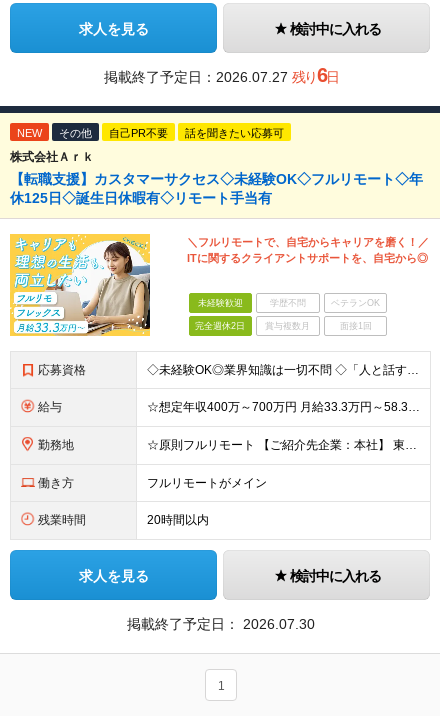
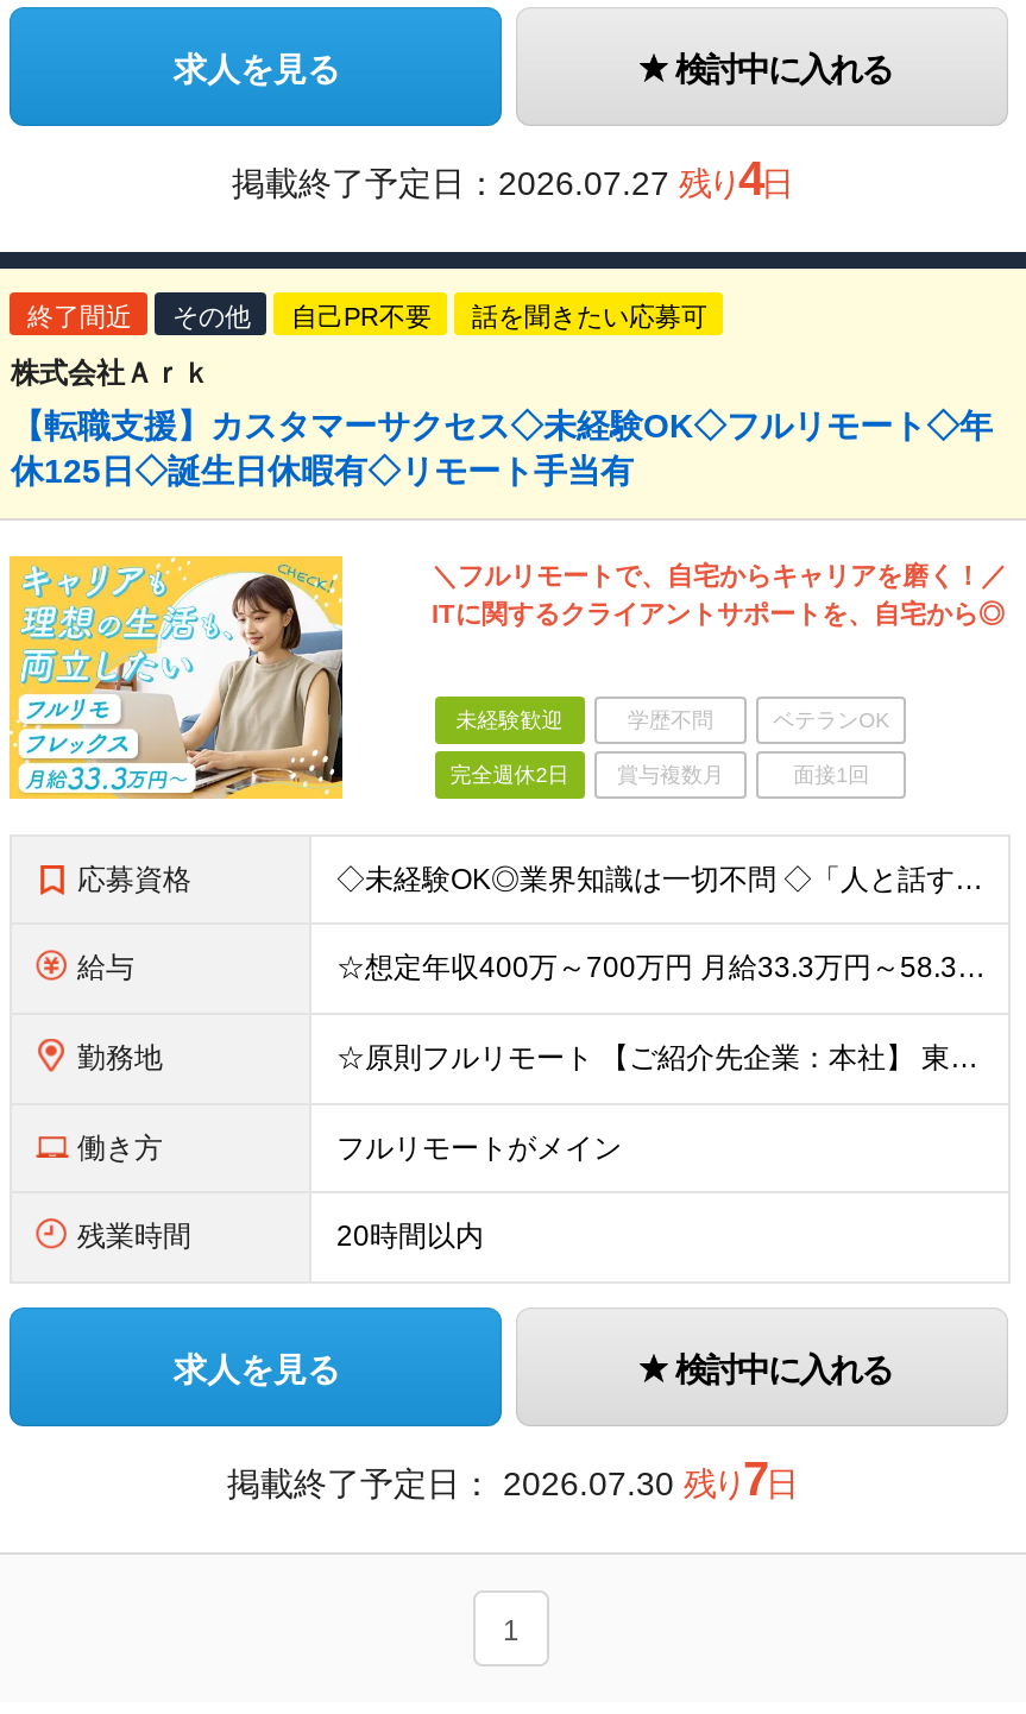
[103,64,338,86] 掲載終了予定日：2026.07.27 残り6日 -> [232,152,791,204] 掲載終了予定日：2026.07.27 残り4日
[17,127,42,139] NEW -> [27,302,132,330] 終了間近
[127,616,315,632] 掲載終了予定日：2026.07.30 -> [227,1453,795,1505] 掲載終了予定日：2026.07.30 残り7日

